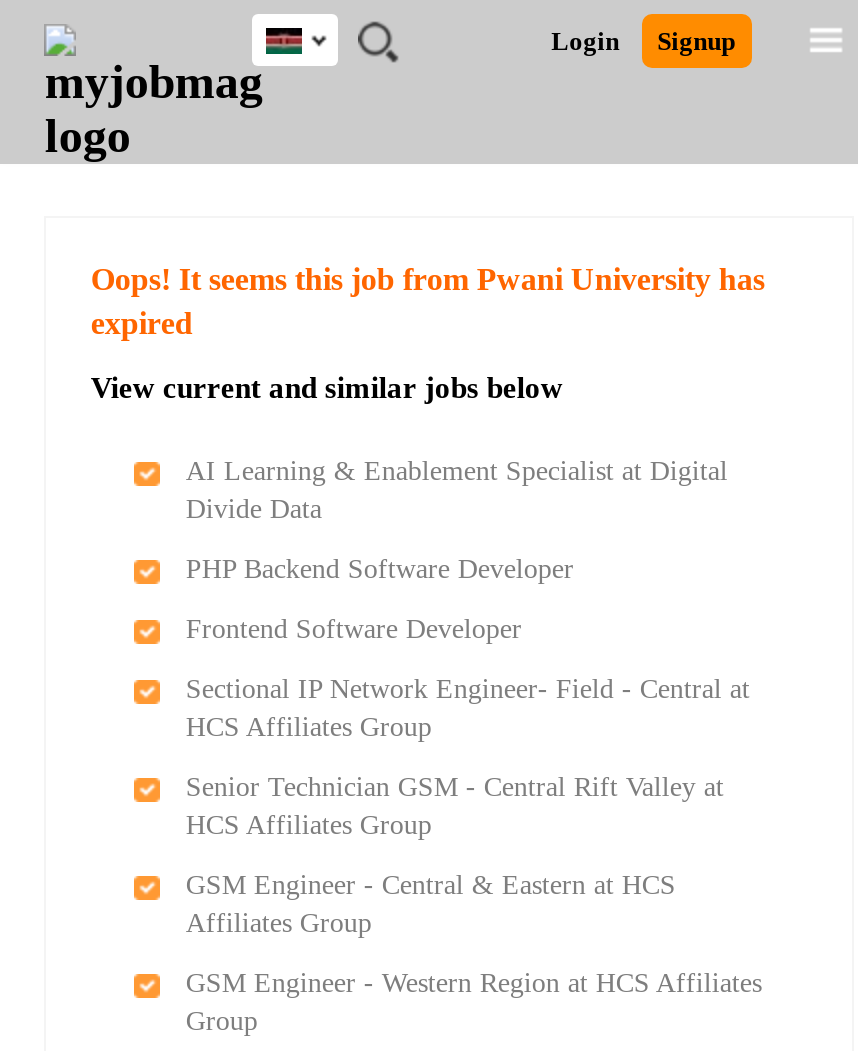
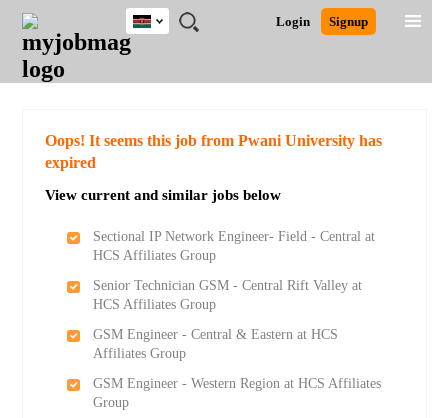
[186,456,728,644] AI Learning & Enablement Specialist at Digital | Divide Data | PHP Backend Software Developer | Frontend Software Developer -> none

